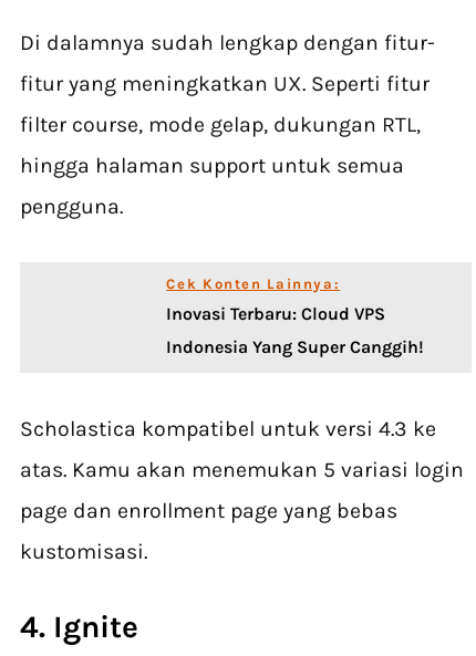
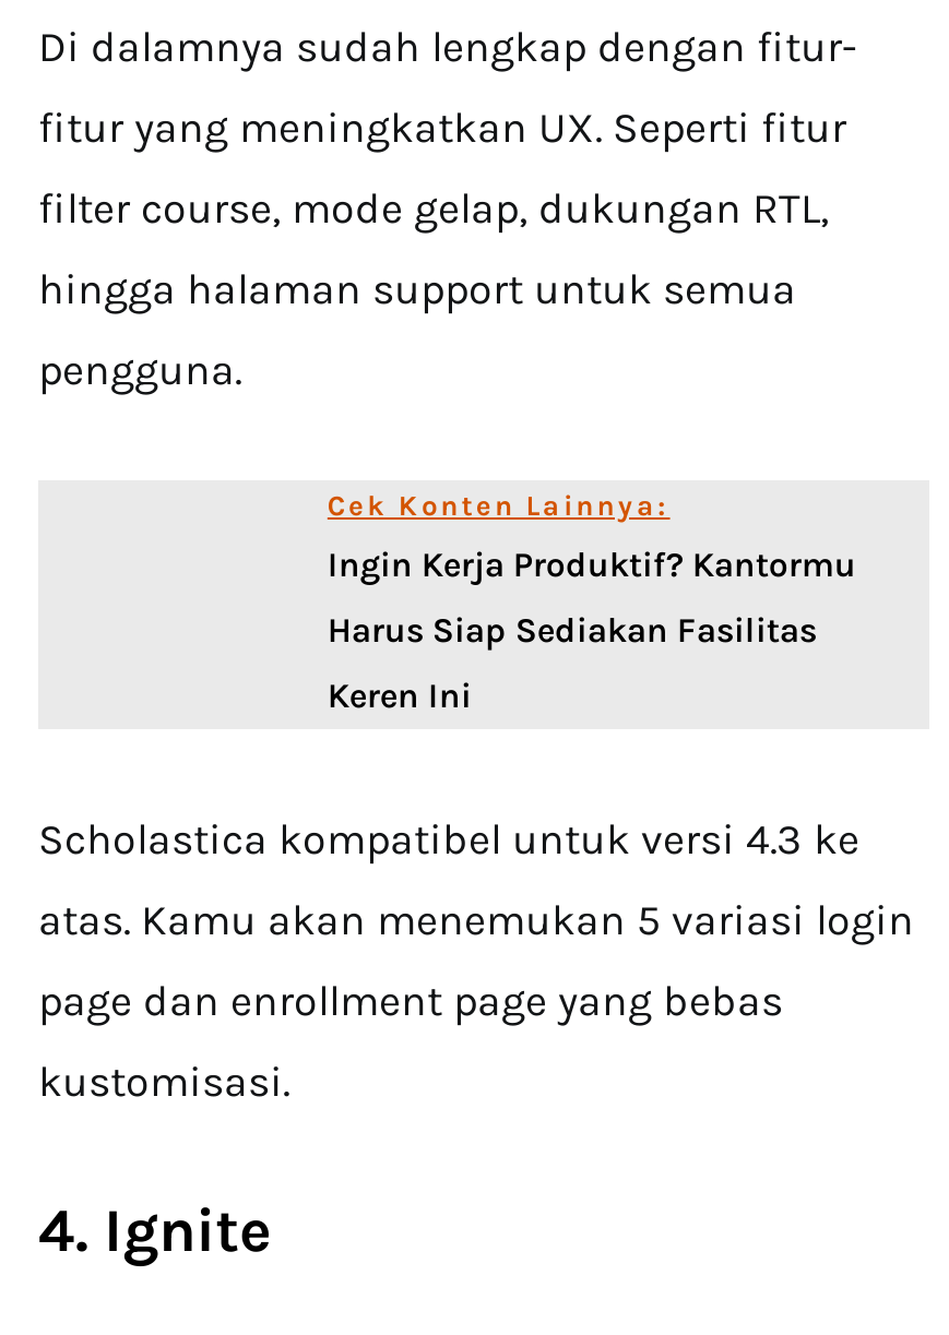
[166,303,424,357] Inovasi Terbaru: Cloud VPS | Indonesia Yang Super Canggih! -> [327,543,856,716] Ingin Kerja Produktif? Kantormu | Harus Siap Sediakan Fasilitas | Keren Ini

